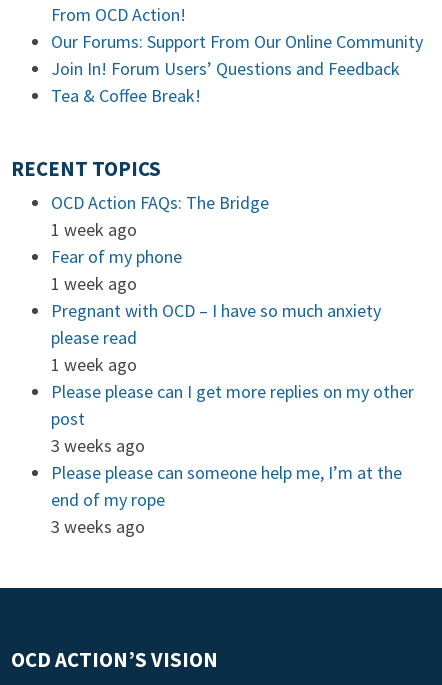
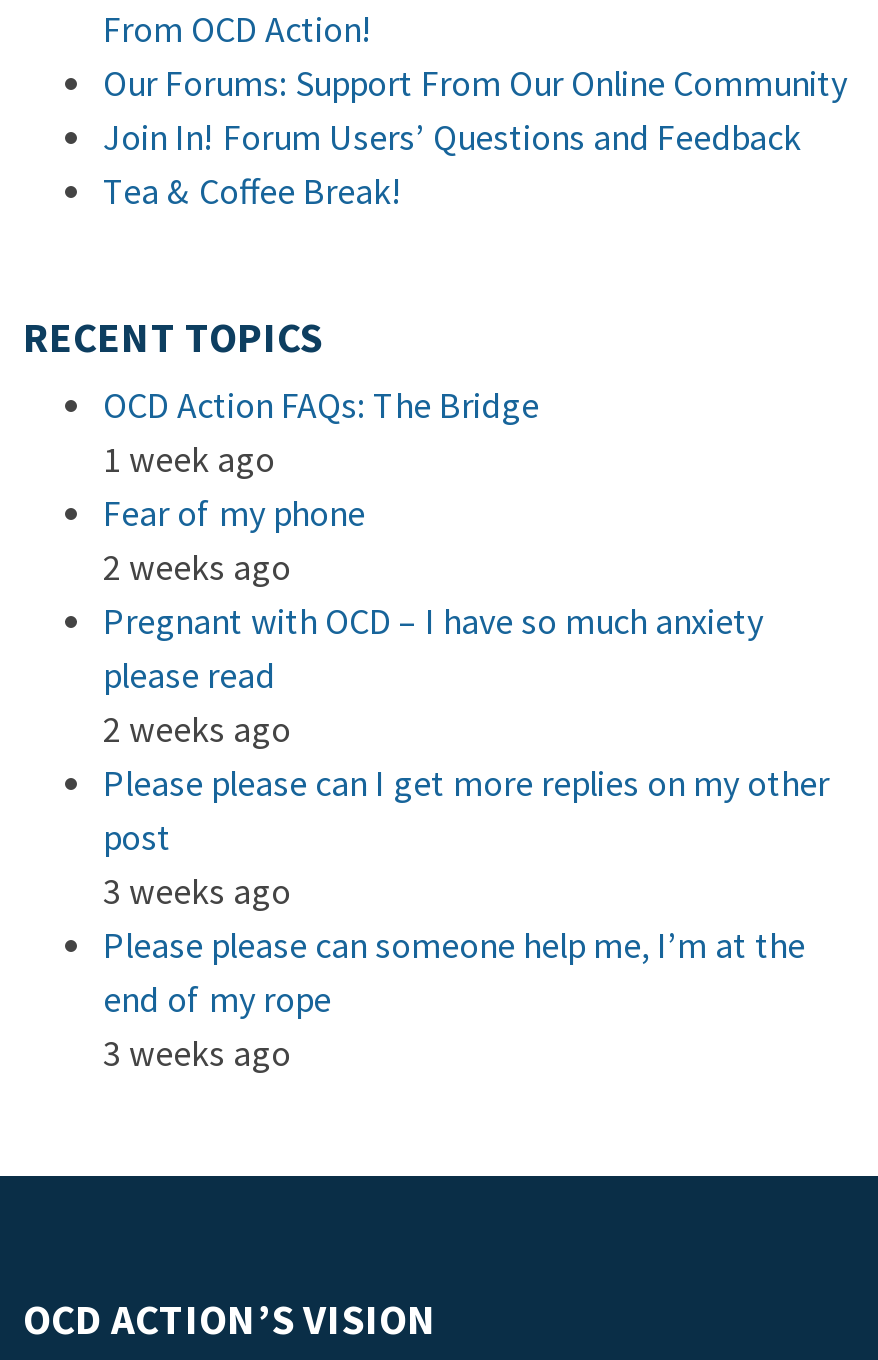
[51,272,137,295] 1 week ago -> [103,544,291,590] 2 weeks ago
[51,353,137,376] 1 week ago -> [103,706,291,752] 2 weeks ago

